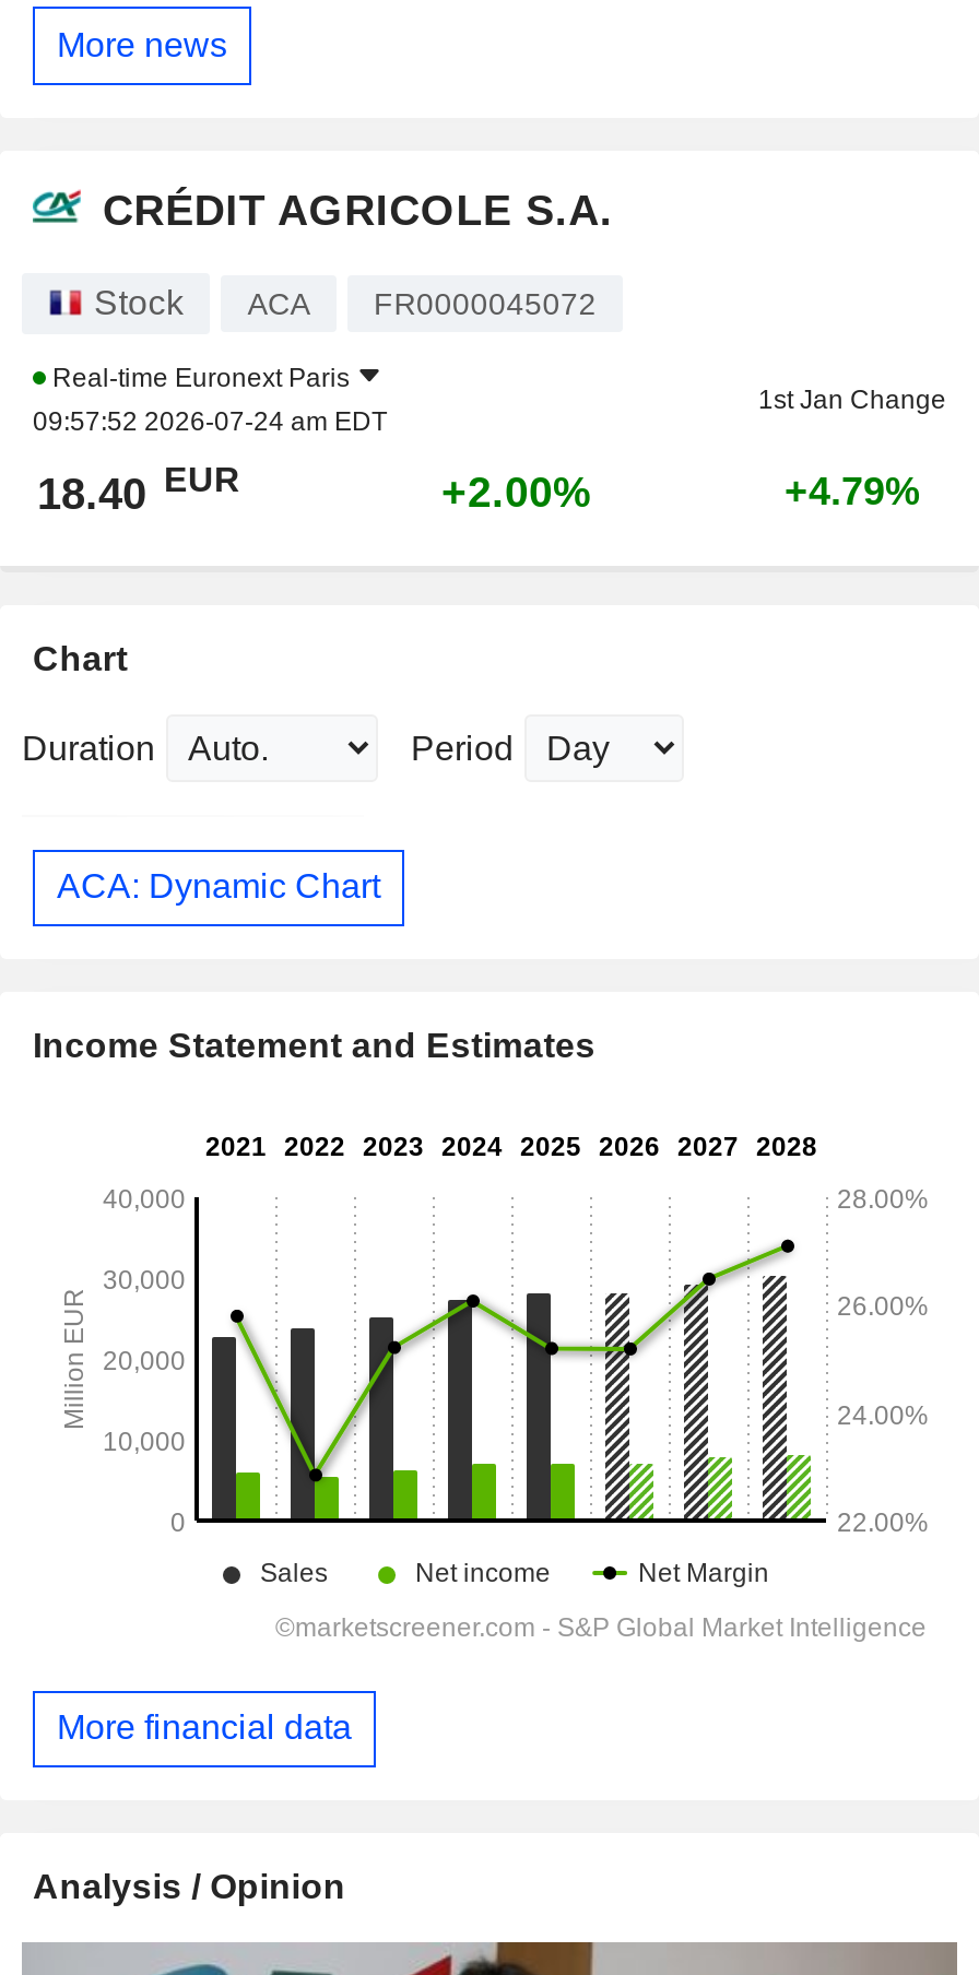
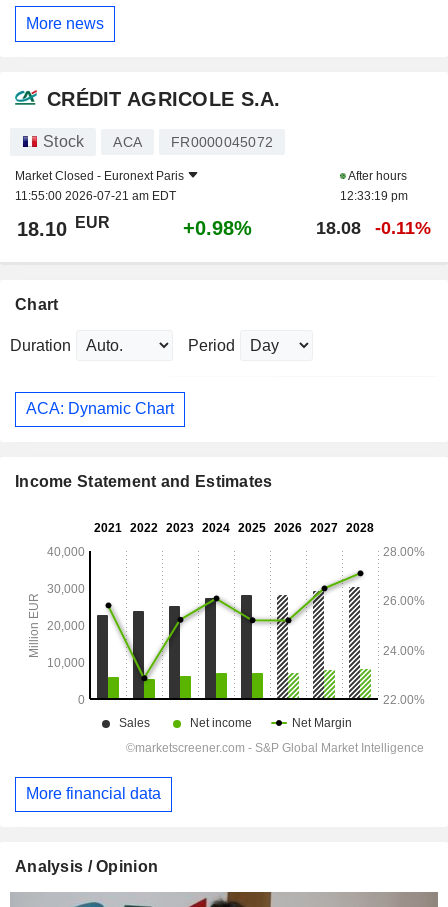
[33,362,387,436] Real-time Euronext Paris | 09:57:52 2026-07-24 am EDT -> [15,168,184,202] Market Closed - Euronext Paris | 11:55:00 2026-07-21 am EDT
[758,383,946,414] 1st Jan Change -> [339,168,407,202] After hours | 12:33:19 pm
[37,461,920,517] 18.40 EUR | +2.00% | +4.79% -> [17,214,431,239] 18.10 EUR | +0.98% | 18.08 | -0.11%

